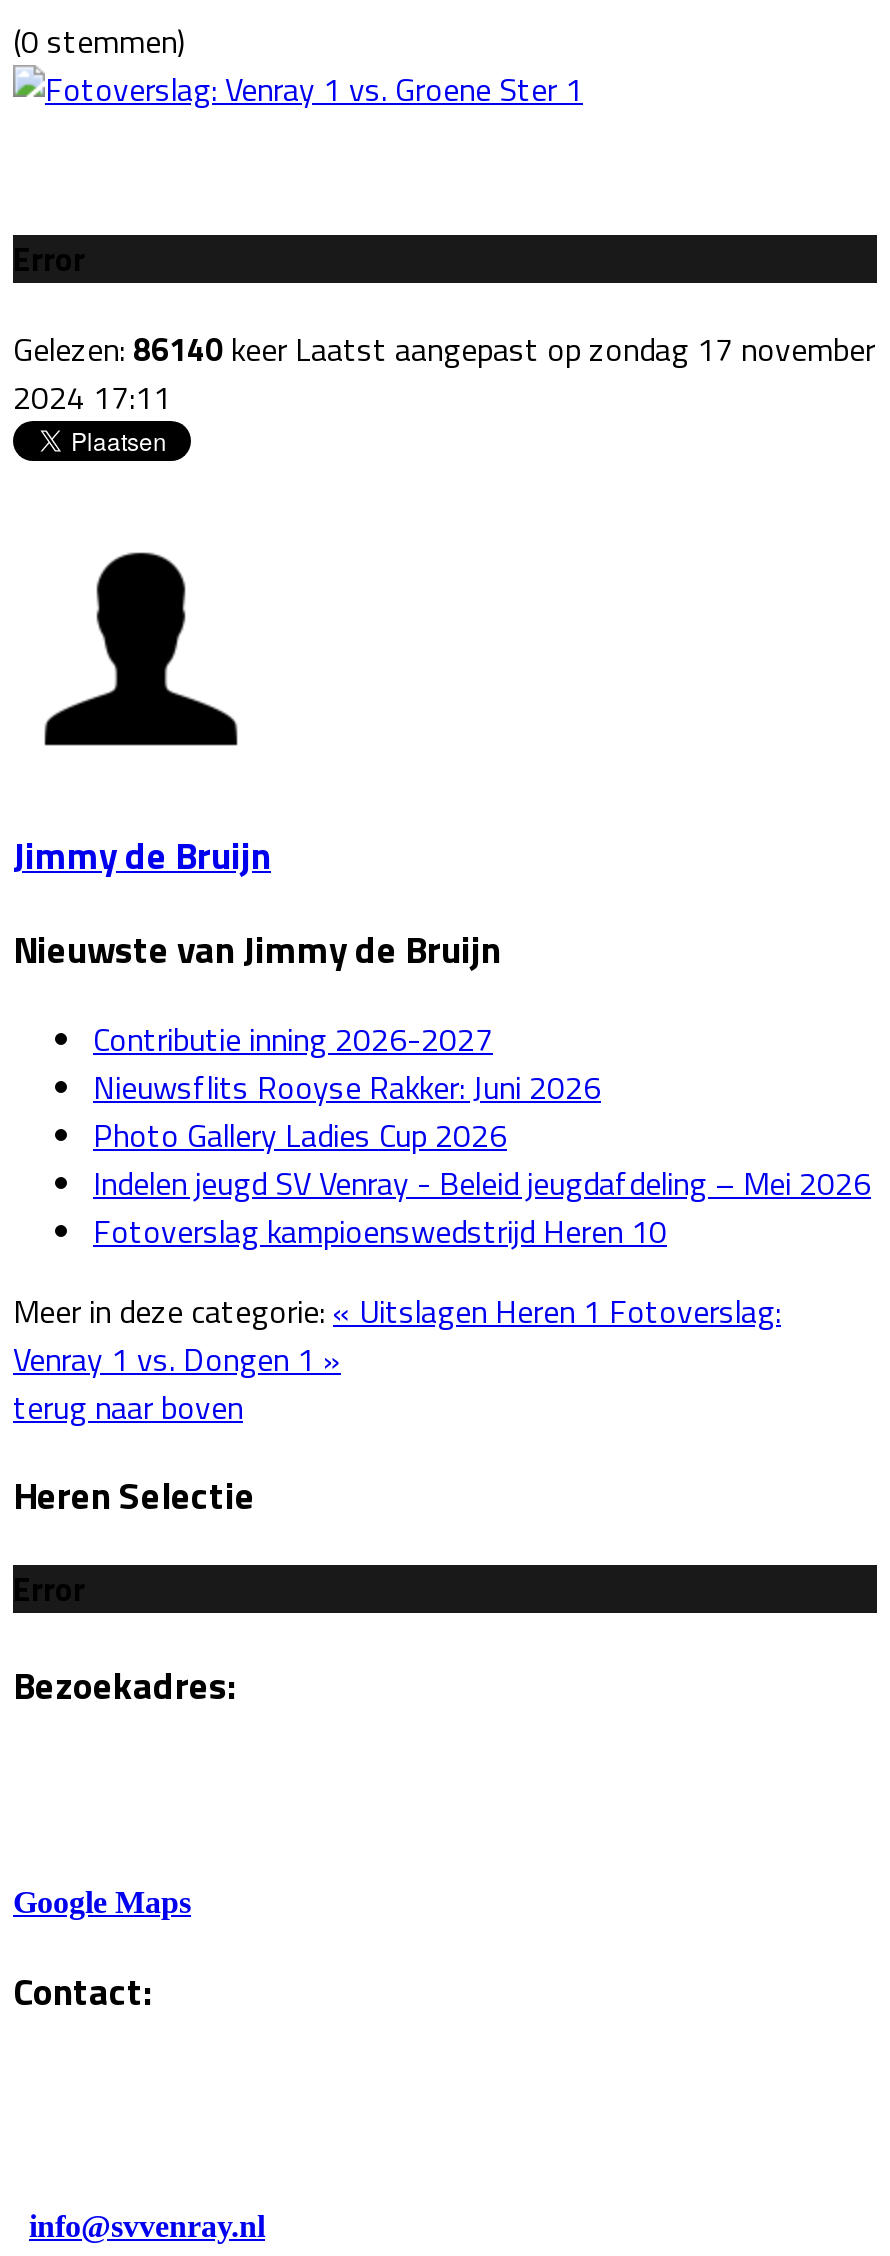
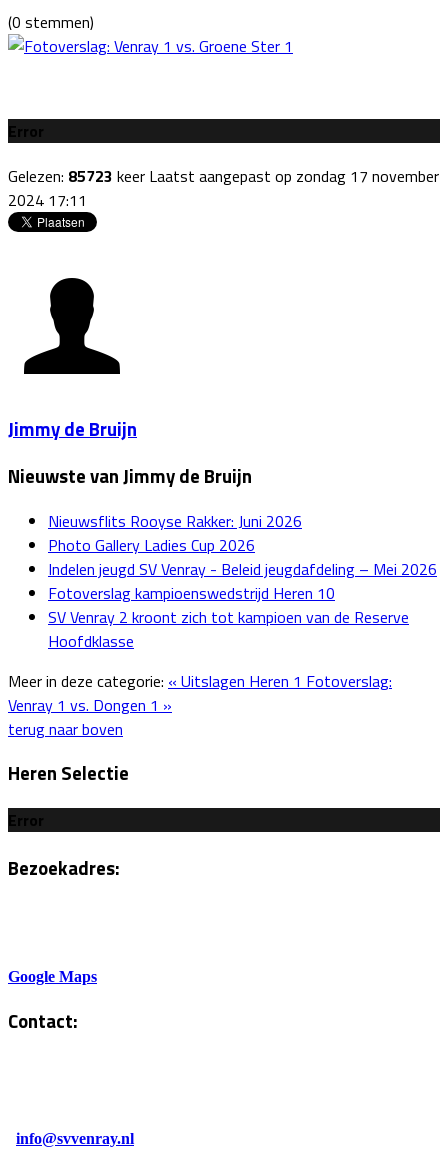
[13,326,875,374] Gelezen: 86140 keer Laatst aangepast op zondag 17 november -> [8,164,439,188] Gelezen: 85723 keer Laatst aangepast op zondag 17 november
[93,1014,493,1062] Contributie inning 2026-2027 -> none
moved [93,1062,871,1254] -> [48,508,437,604]: Nieuwsflits Rooyse Rakker: Juni 2026 | Photo Gallery Ladies Cup 2026 | Indelen jeugd SV Venray - Beleid jeugdafdeling – Mei 2026 | Fotoverslag kampioenswedstrijd Heren 10
none -> [48,604,409,652] SV Venray 2 kroont zich tot kampioen van de Reserve | Hoofdklasse

